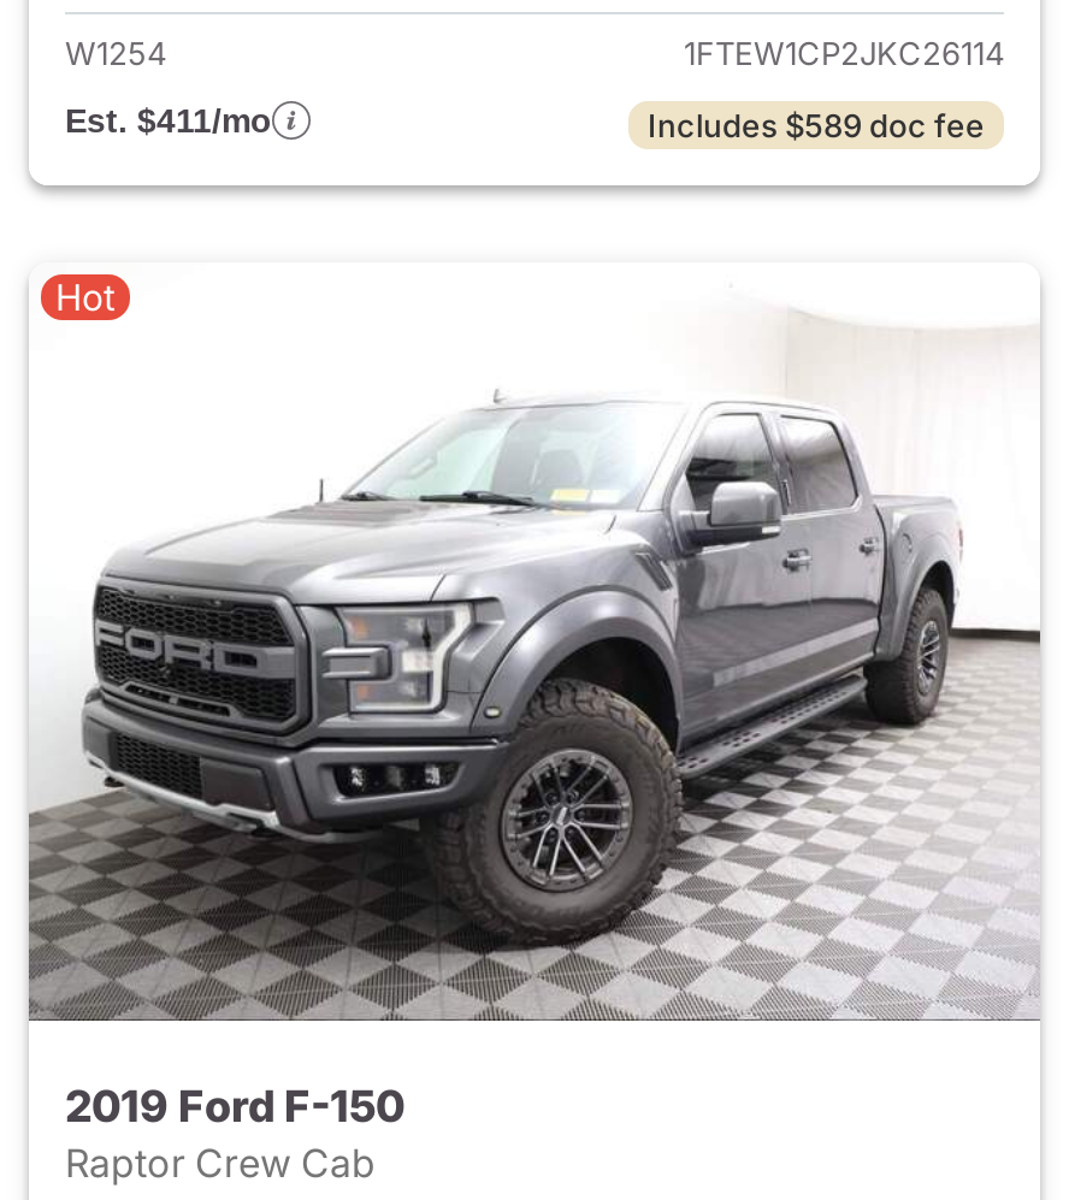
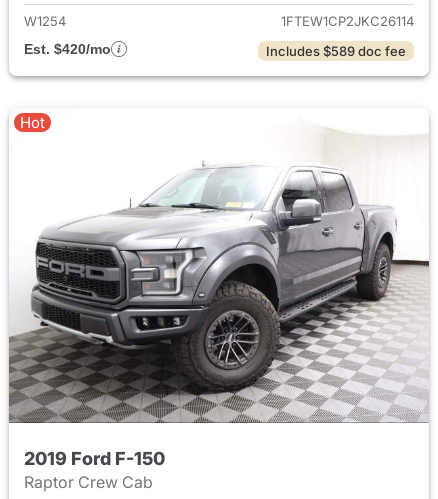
[65,101,272,140] Est. $411/mo -> [24,41,111,57] Est. $420/mo

